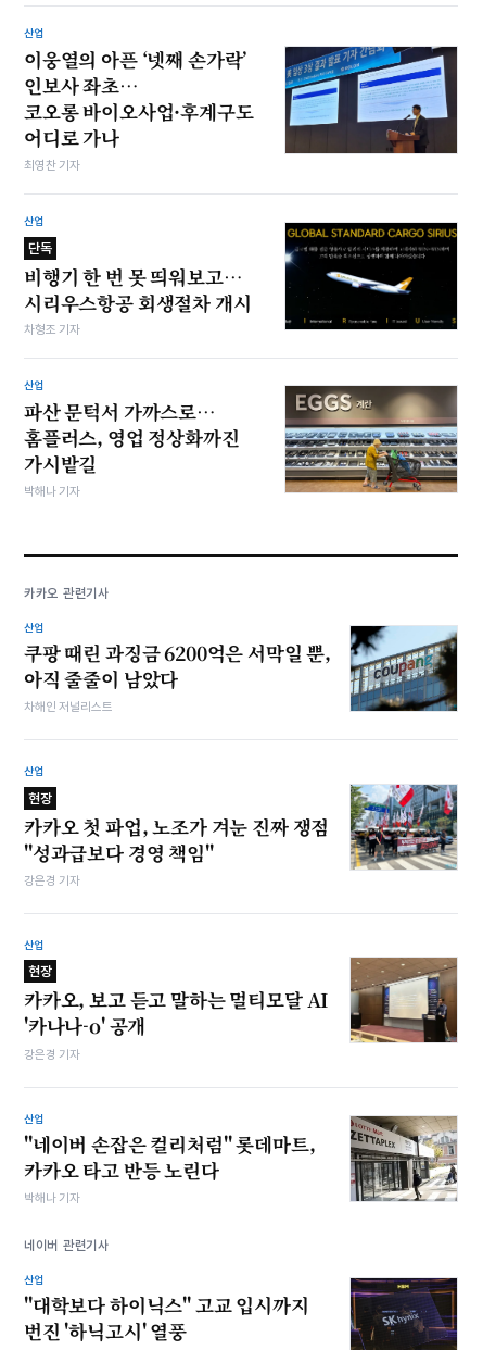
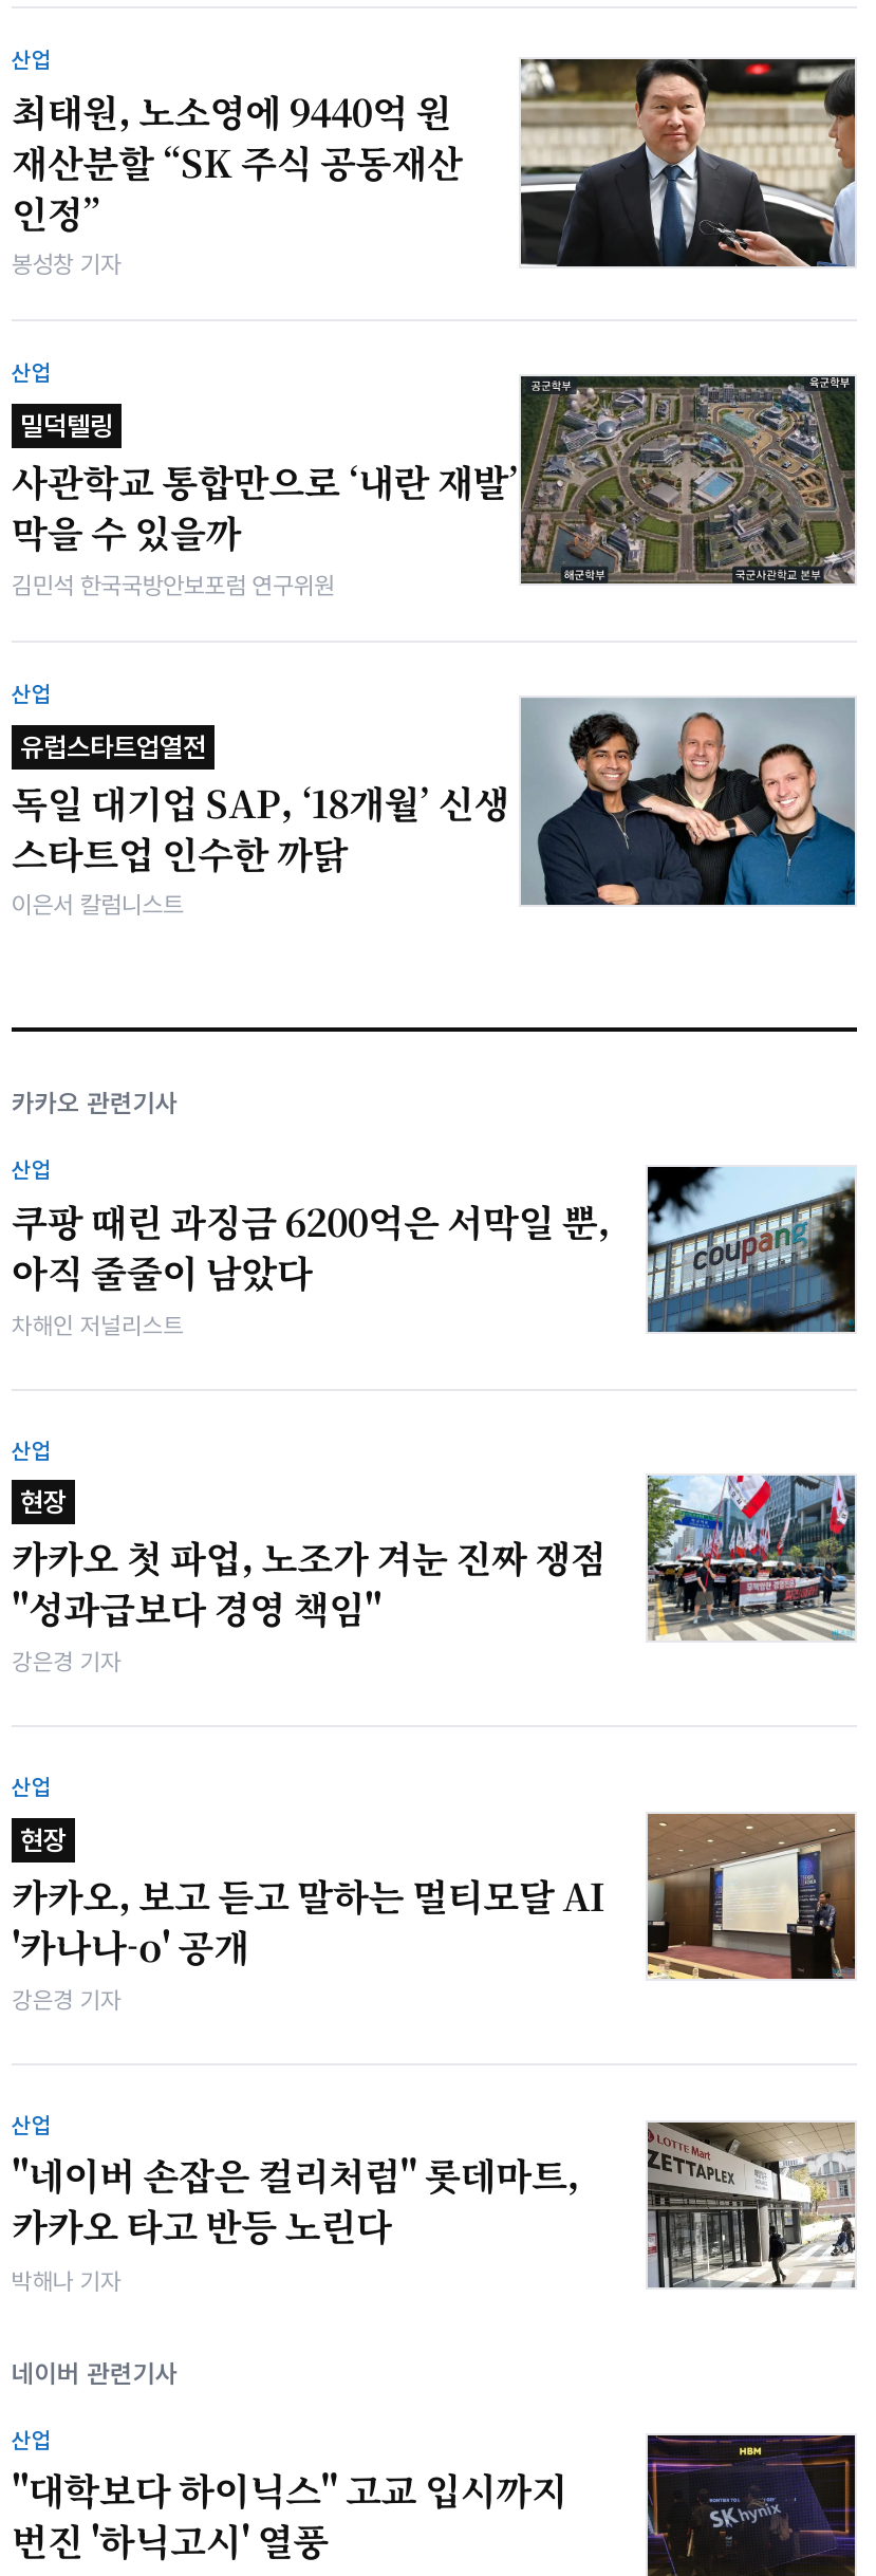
[24,46,458,172] [image] | 이웅열의 아픈 ‘넷째 손가락’ | 인보사 좌초… | 코오롱 바이오사업·후계구도 | 어디로 가나 | 최영찬 기자 -> [12,56,857,279] [image] | 최태원, 노소영에 9440억 원 | 재산분할 “SK 주식 공동재산 | 인정” | 봉성창 기자
[24,222,458,337] [image] | 단독 | 비행기 한 번 못 띄워보고… | 시리우스항공 회생절차 개시 | 차형조 기자 -> [12,373,857,600] [image] | 밀덕텔링 | 사관학교 통합만으로 ‘내란 재발’ | 막을 수 있을까 | 김민석 한국국방안보포럼 연구위원
[284,385,458,493] [image] -> [521,697,857,908] [image]
[24,398,239,499] 파산 문턱서 가까스로… | 홈플러스, 영업 정상화까진 | 가시밭길 | 박해나 기자 -> [12,731,509,920] 유럽스타트업열전 | 독일 대기업 SAP, ‘18개월’ 신생 | 스타트업 인수한 까닭 | 이은서 칼럼니스트

